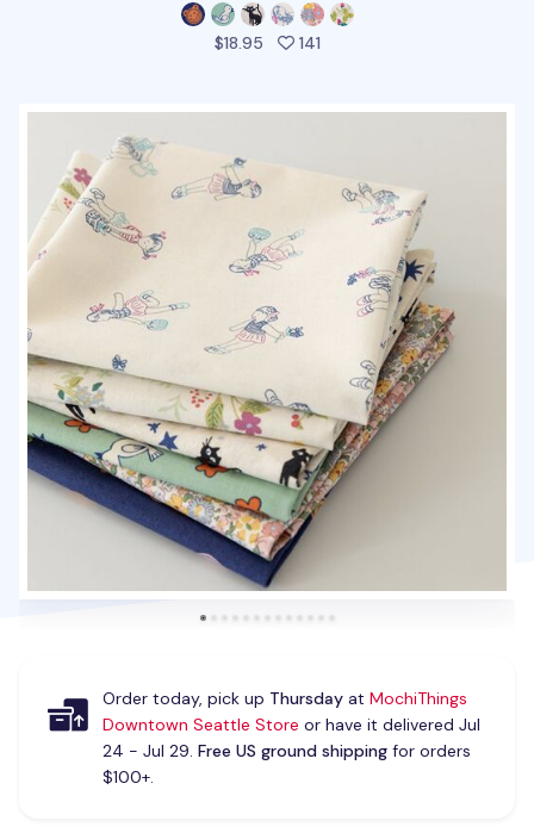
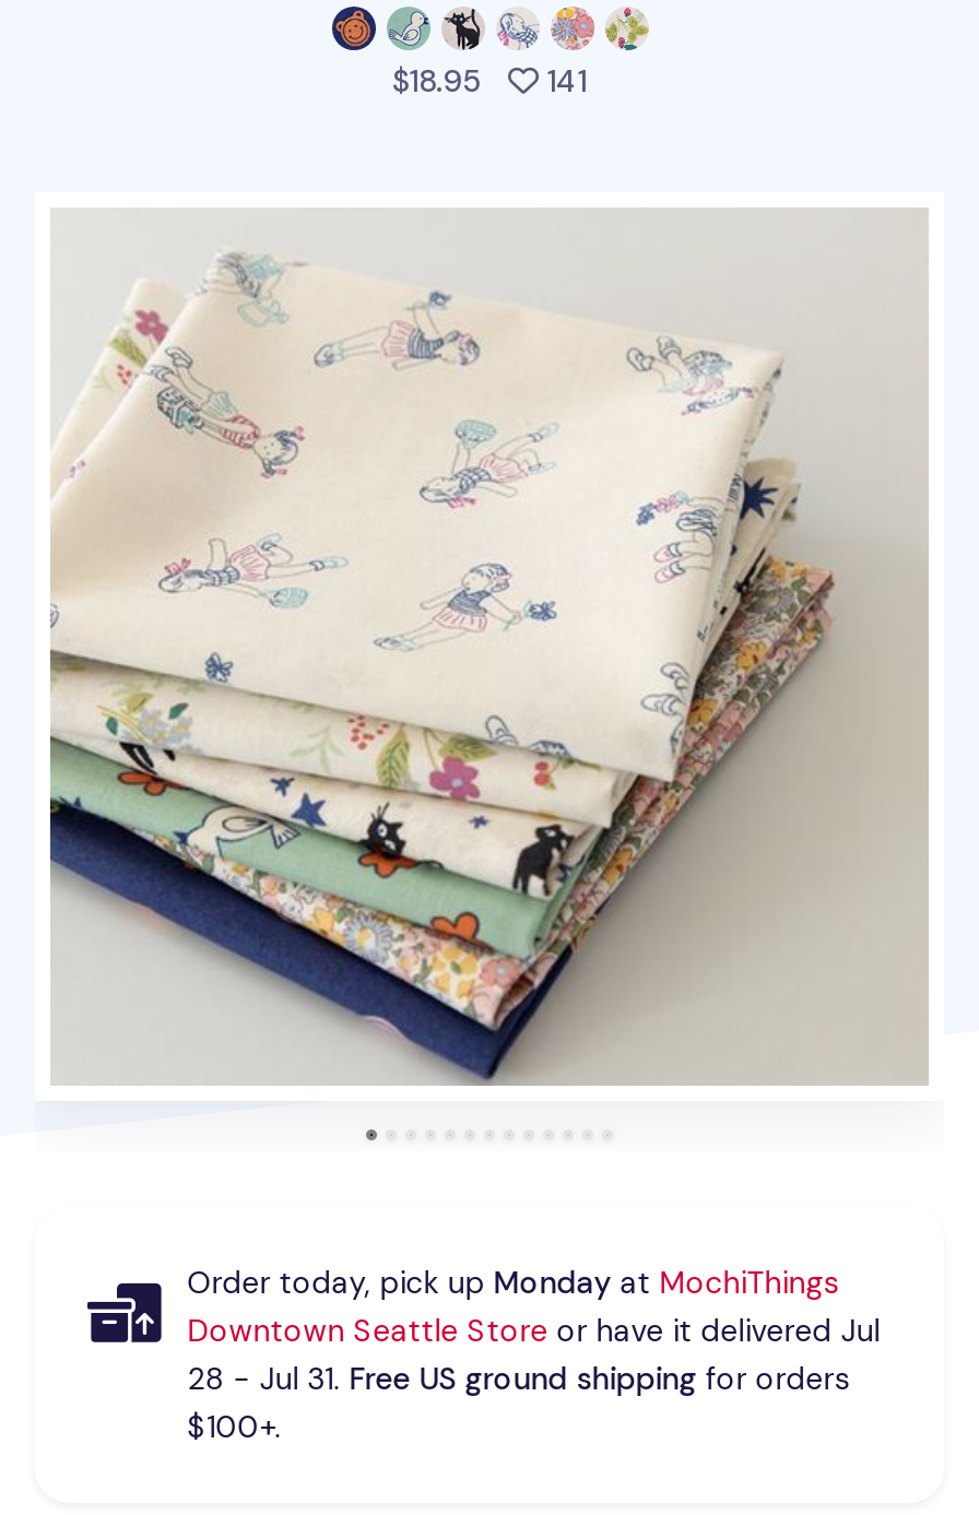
[102,688,467,709] Order today, pick up Thursday at MochiThings -> [187,1263,839,1302] Order today, pick up Monday at MochiThings
[102,740,471,761] 24 - Jul 29. Free US ground shipping for orders -> [187,1359,850,1398] 28 - Jul 31. Free US ground shipping for orders

